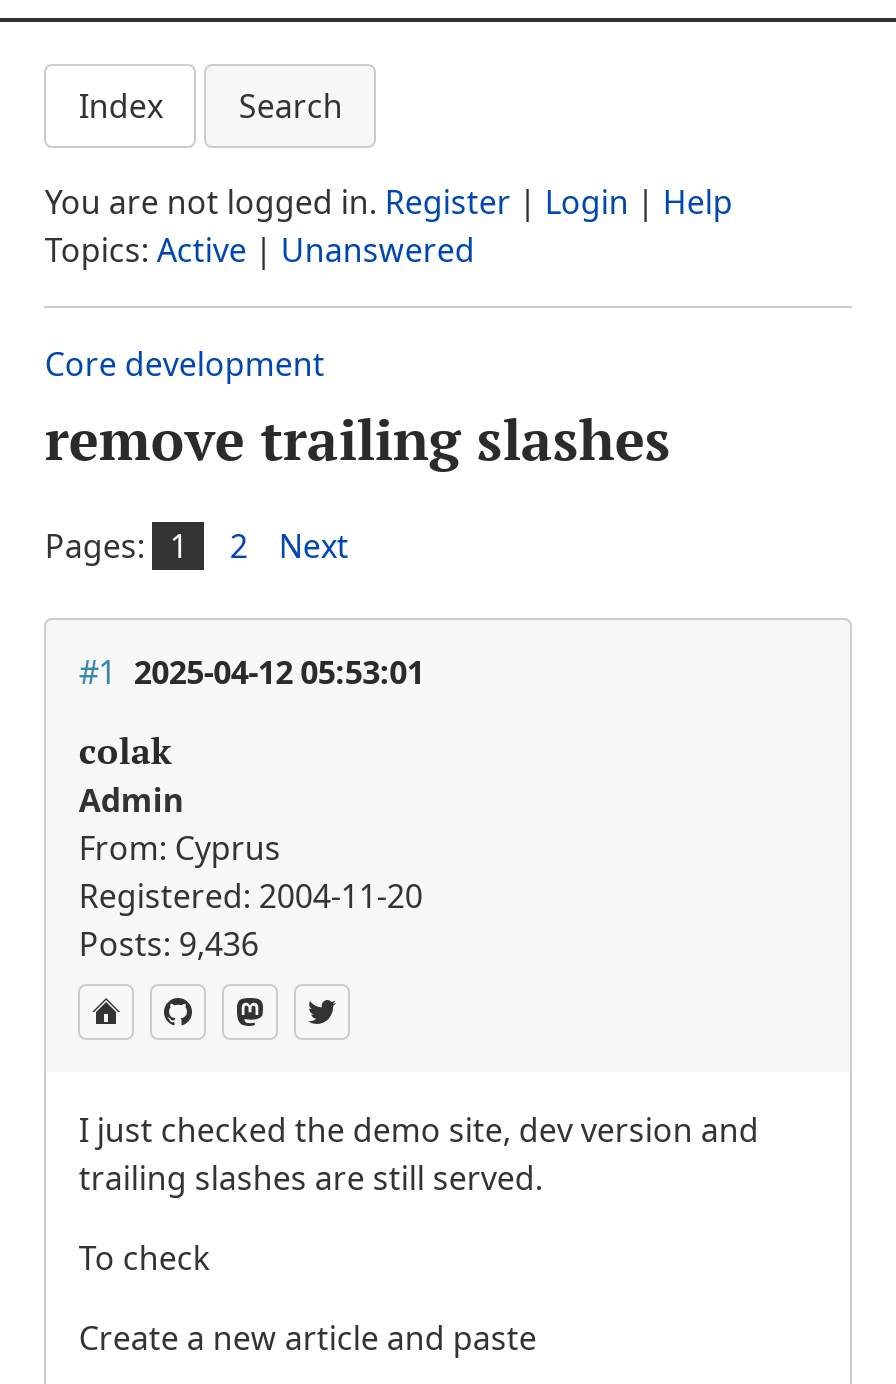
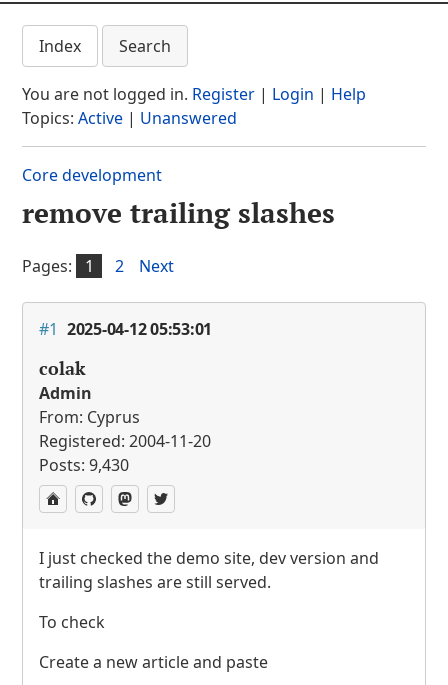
[79,922,259,966] Posts: 9,436 -> [39,454,129,476] Posts: 9,430

